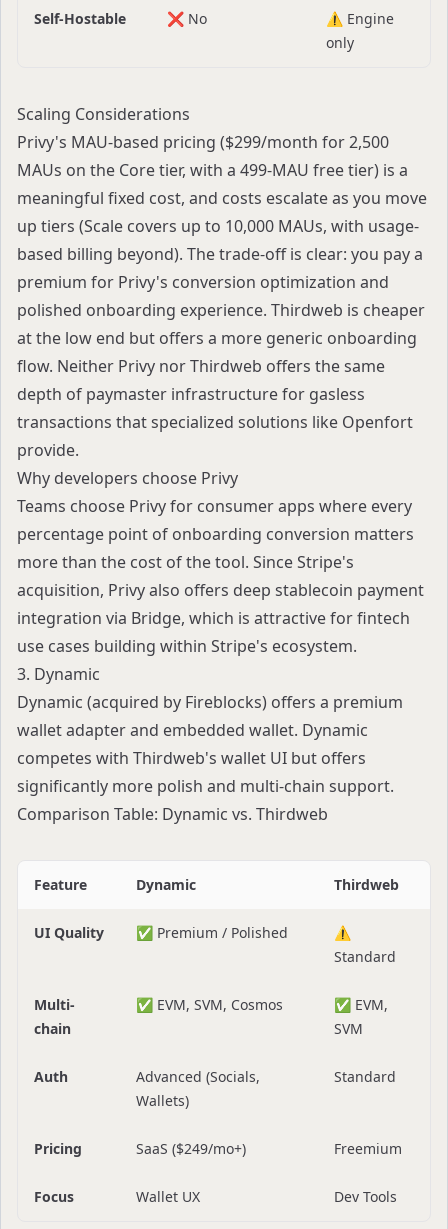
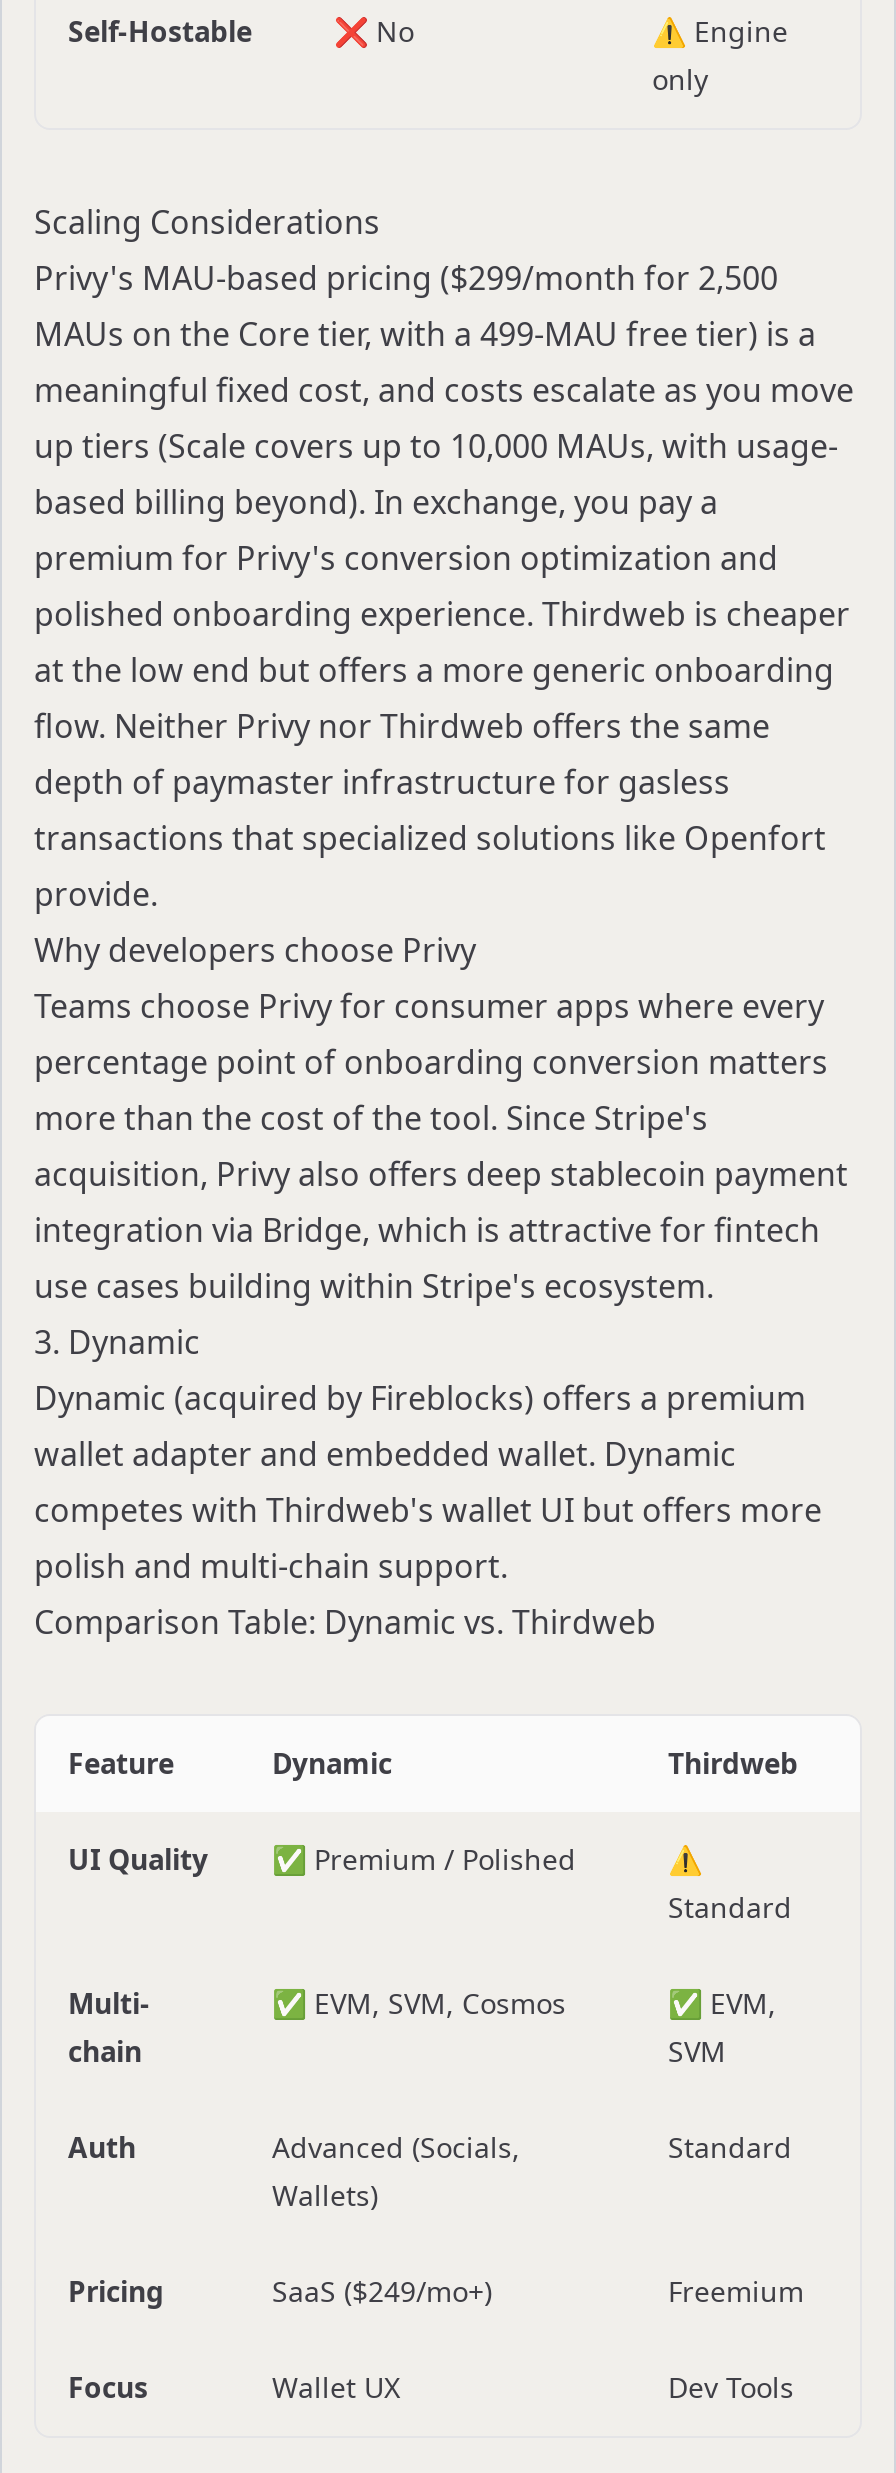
[17,243,423,265] based billing beyond). The trade-off is clear: you pay a -> [34,480,718,524] based billing beyond). In exchange, you pay a
[17,747,394,797] competes with Thirdweb's wallet UI but offers | significantly more polish and multi-chain support. -> [34,1488,822,1588] competes with Thirdweb's wallet UI but offers more | polish and multi-chain support.

